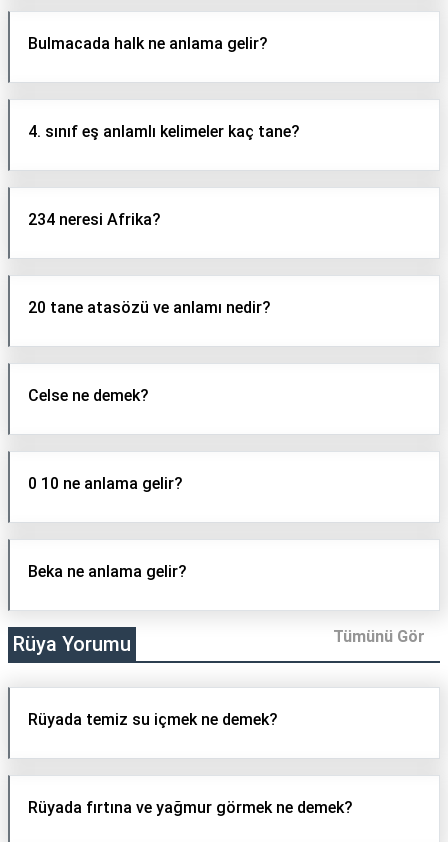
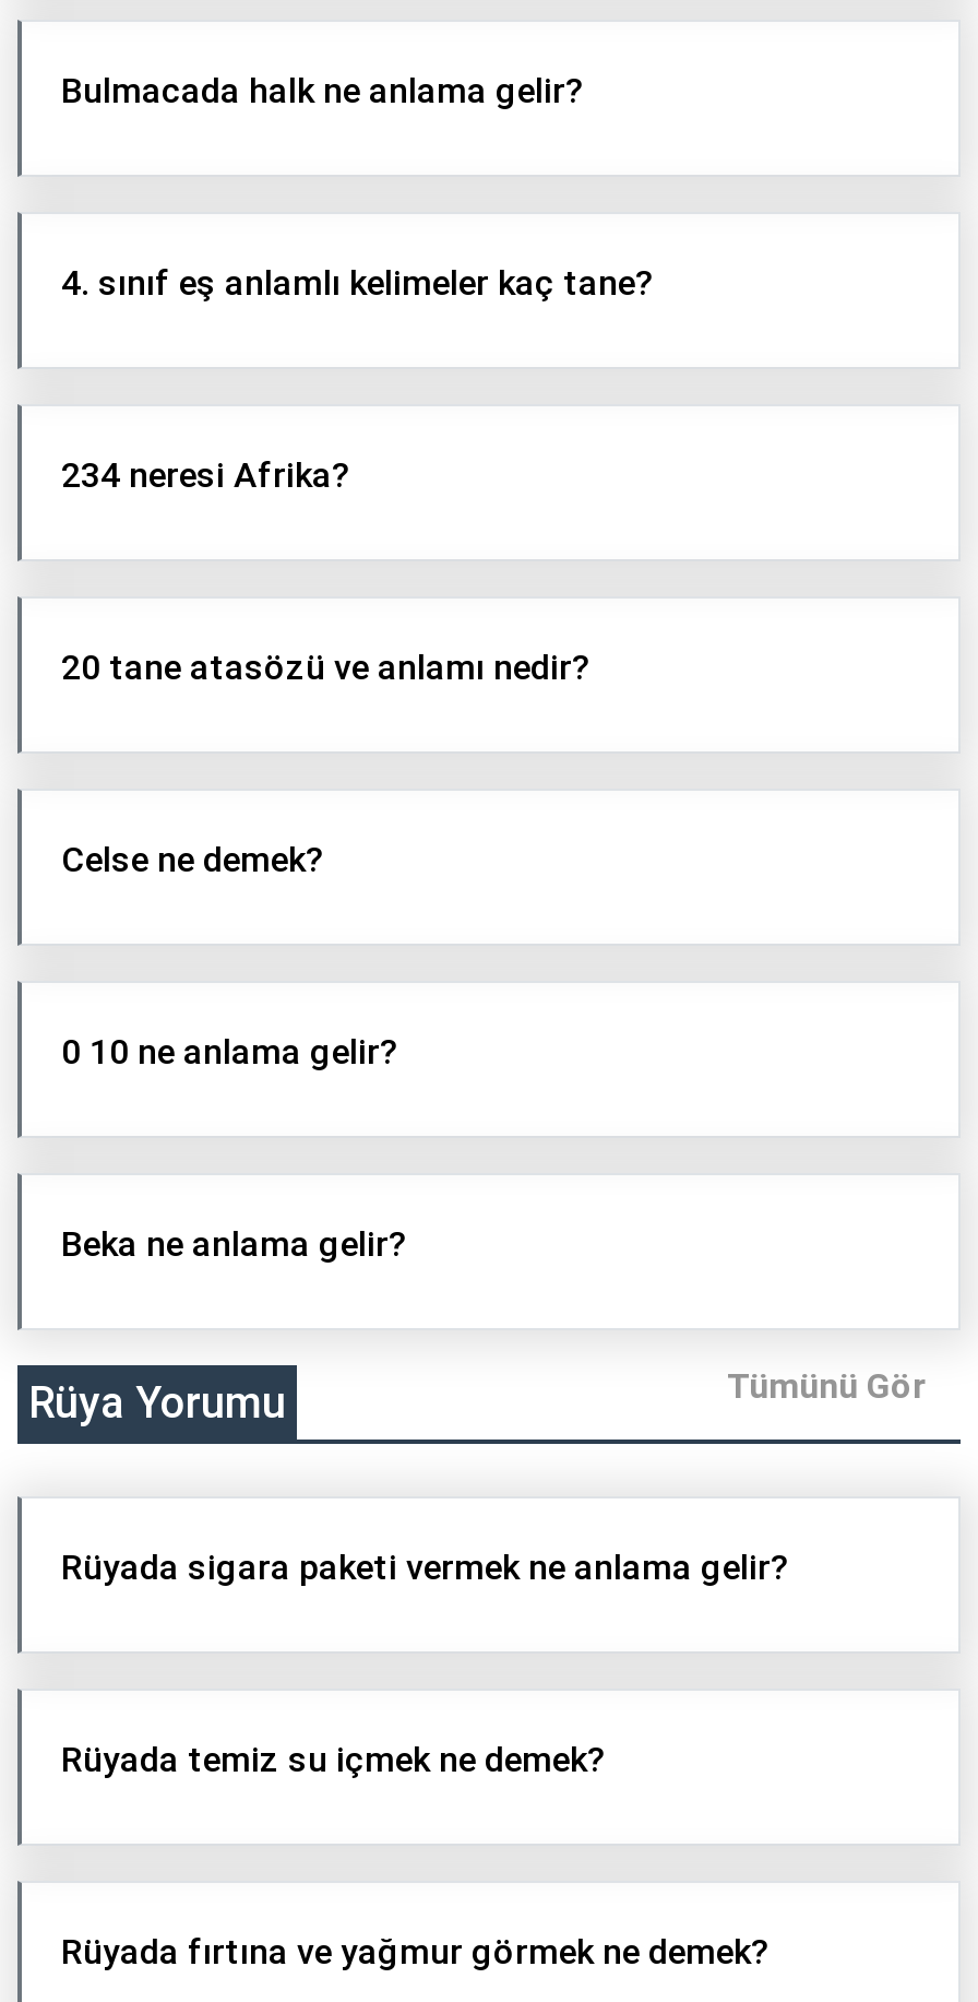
none -> [61,1548,790,1589] Rüyada sigara paketi vermek ne anlama gelir?

